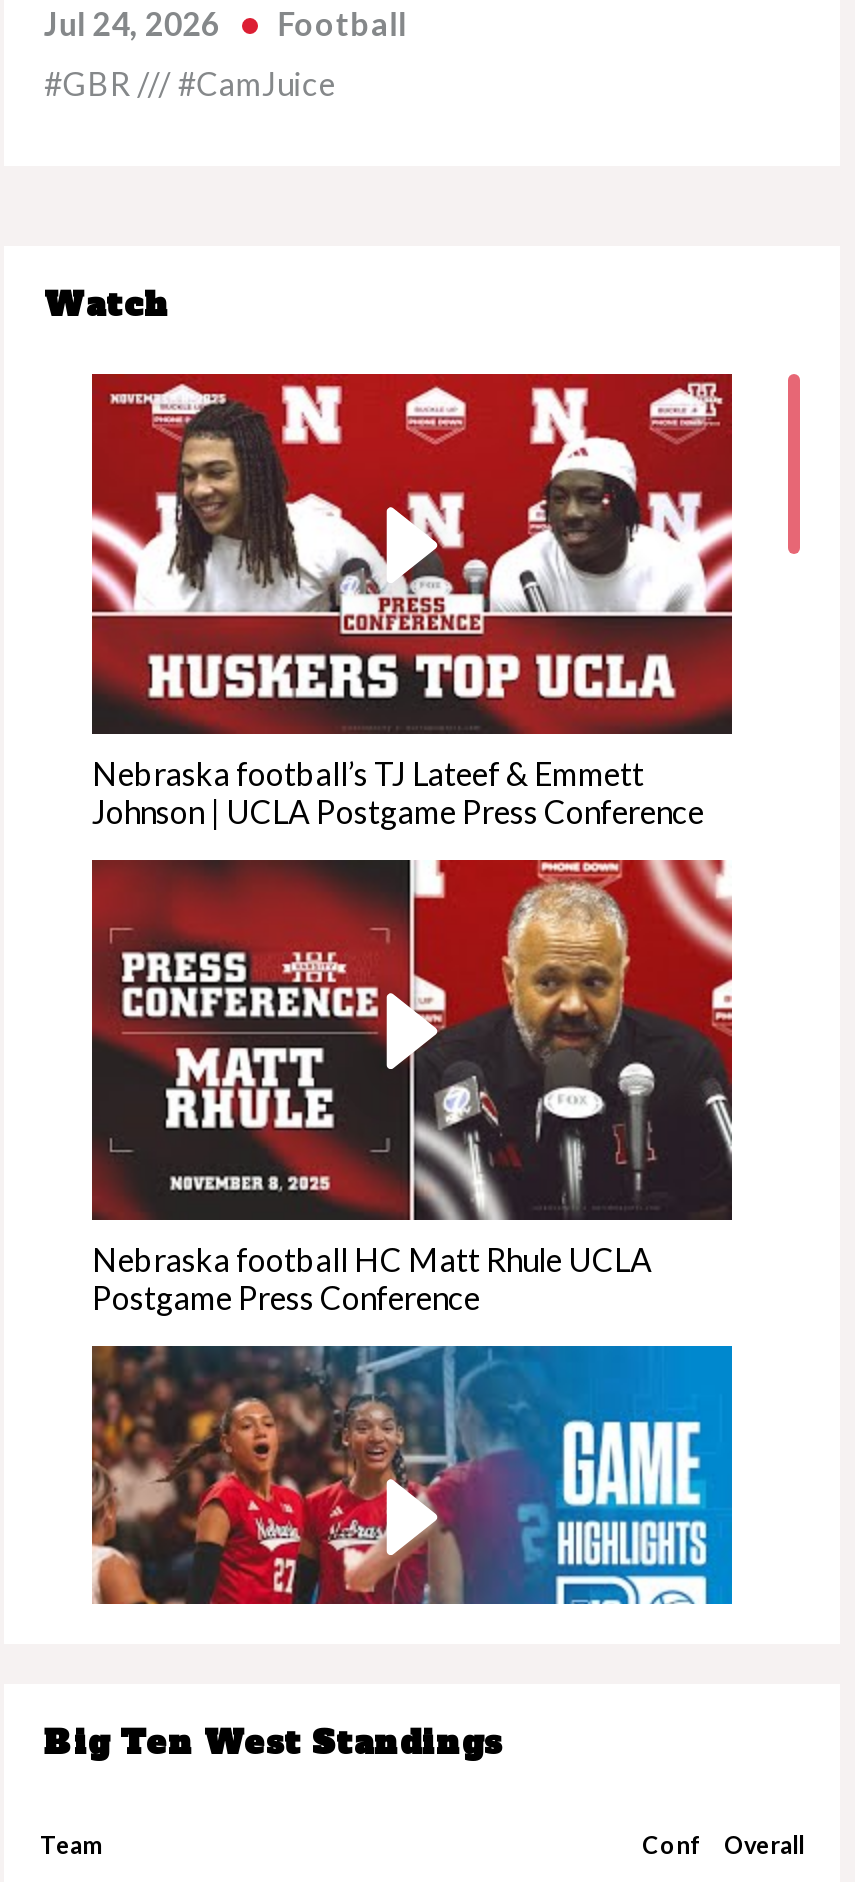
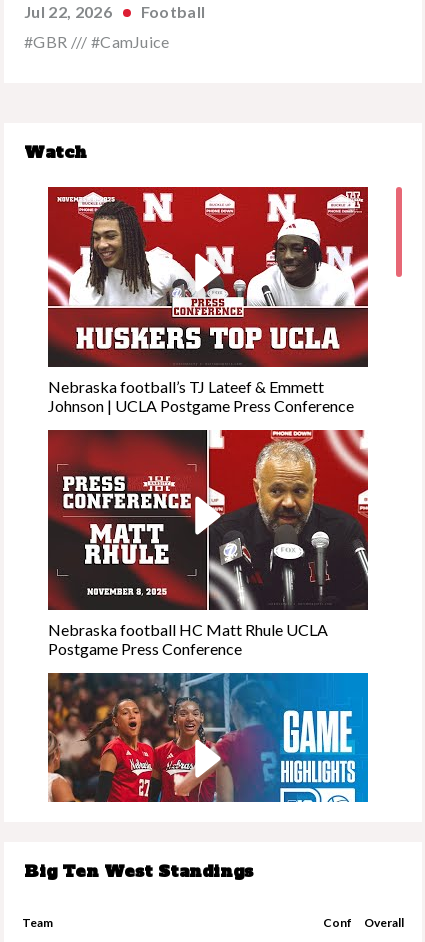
[44,4,407,42] Jul 24, 2026 Football -> [24,2,205,21] Jul 22, 2026 Football

